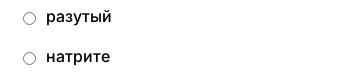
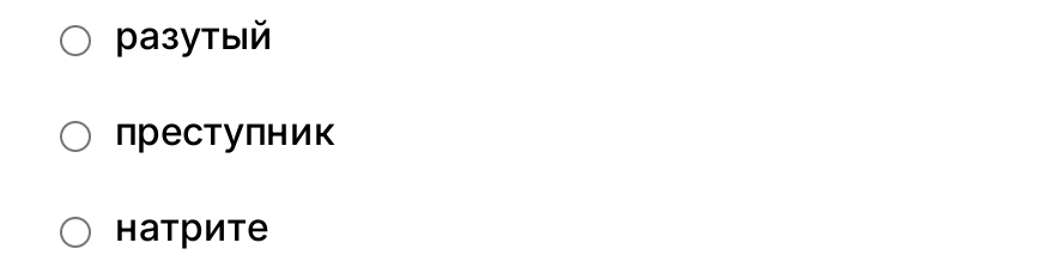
none -> [115,107,335,154] преступник

